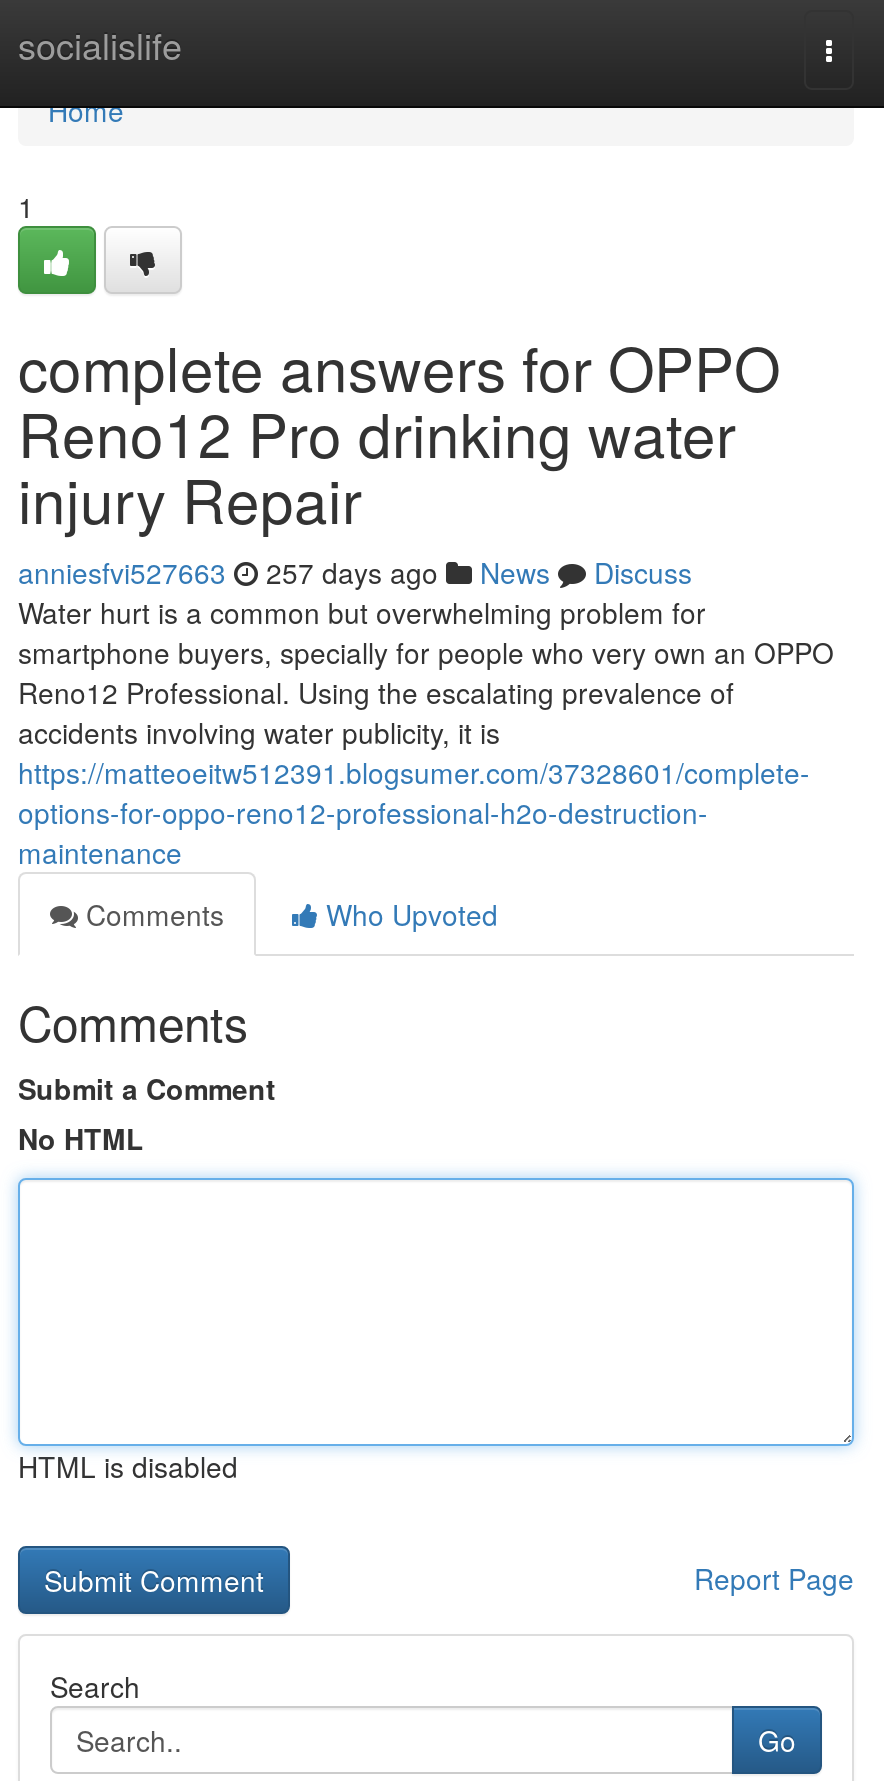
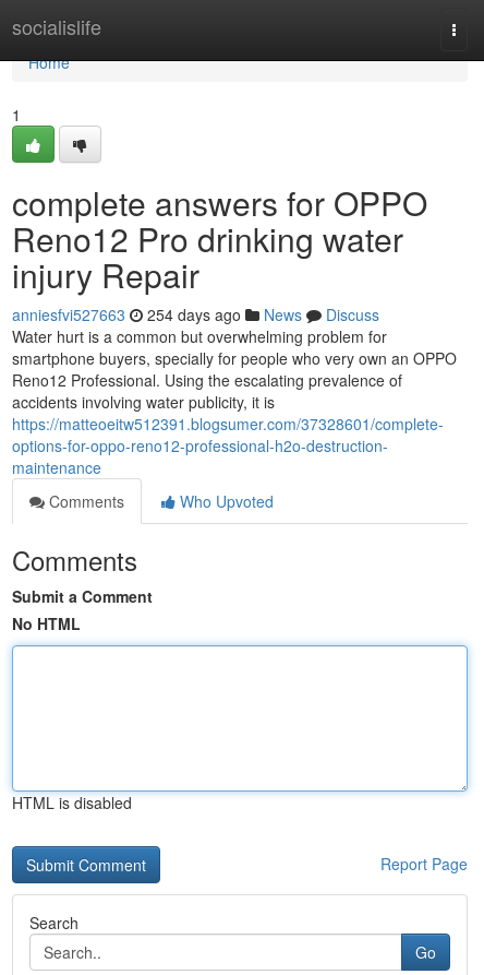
[18,552,692,592] anniesfvi527663 257 days ago News Discuss -> [12,304,379,325] anniesfvi527663 254 days ago News Discuss

